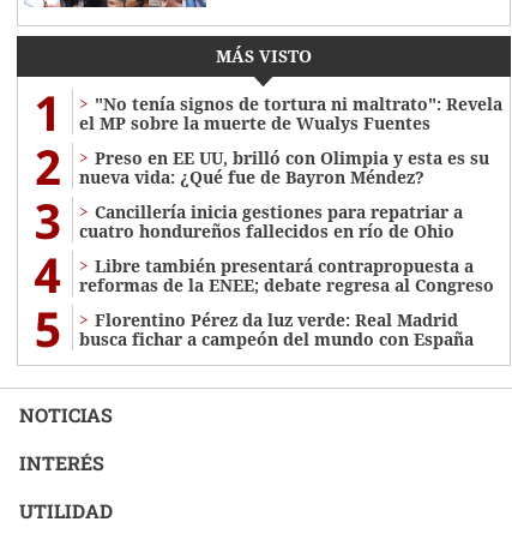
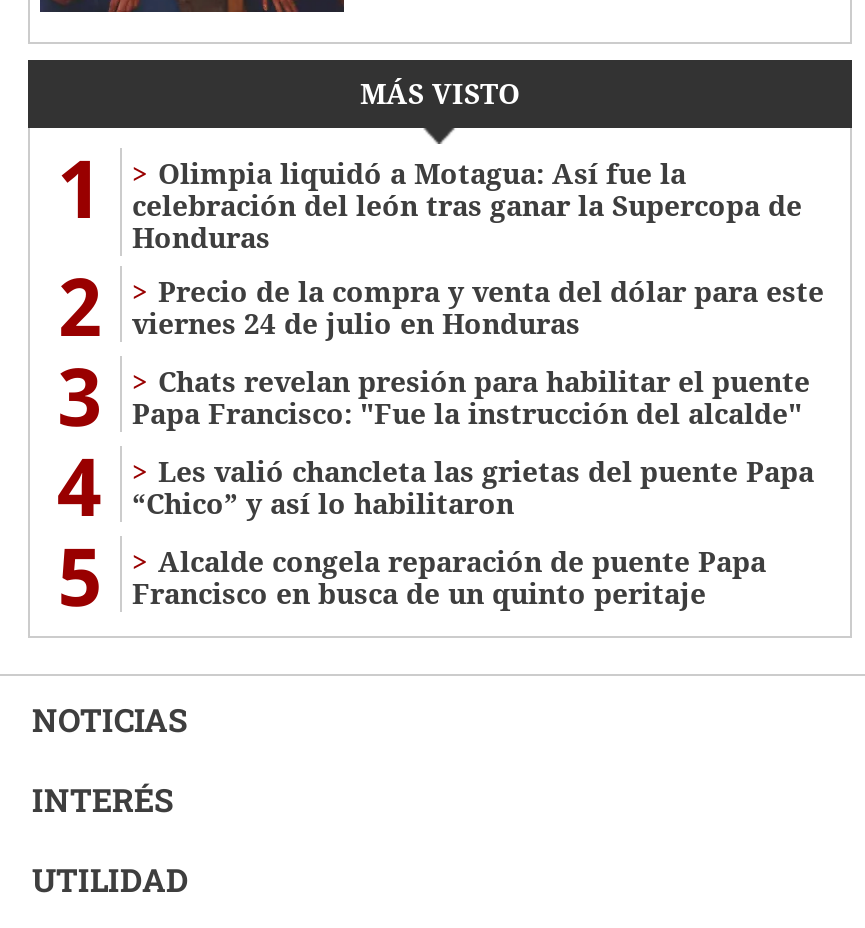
[79,92,502,134] "No tenía signos de tortura ni maltrato": Revela | el MP sobre la muerte de Wualys Fuentes -> [132,153,802,255] Olimpia liquidó a Motagua: Así fue la | celebración del león tras ganar la Supercopa de | Honduras
[79,146,489,188] Preso en EE UU, brilló con Olimpia y esta es su | nueva vida: ¿Qué fue de Bayron Méndez? -> [132,271,824,341] Precio de la compra y venta del dólar para este | viernes 24 de julio en Honduras
[79,200,463,242] Cancillería inicia gestiones para repatriar a | cuatro hondureños fallecidos en río de Ohio -> [132,361,810,431] Chats revelan presión para habilitar el puente | Papa Francisco: "Fue la instrucción del alcalde"
[79,254,494,296] Libre también presentará contrapropuesta a | reformas de la ENEE; debate regresa al Congreso -> [132,451,814,521] Les valió chancleta las grietas del puente Papa | “Chico” y así lo habilitaron
[79,308,474,350] Florentino Pérez da luz verde: Real Madrid | busca fichar a campeón del mundo con España -> [132,541,766,611] Alcalde congela reparación de puente Papa | Francisco en busca de un quinto peritaje

